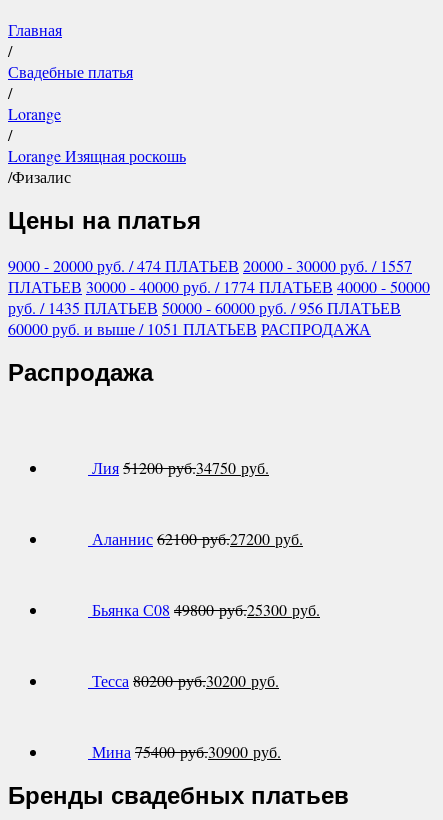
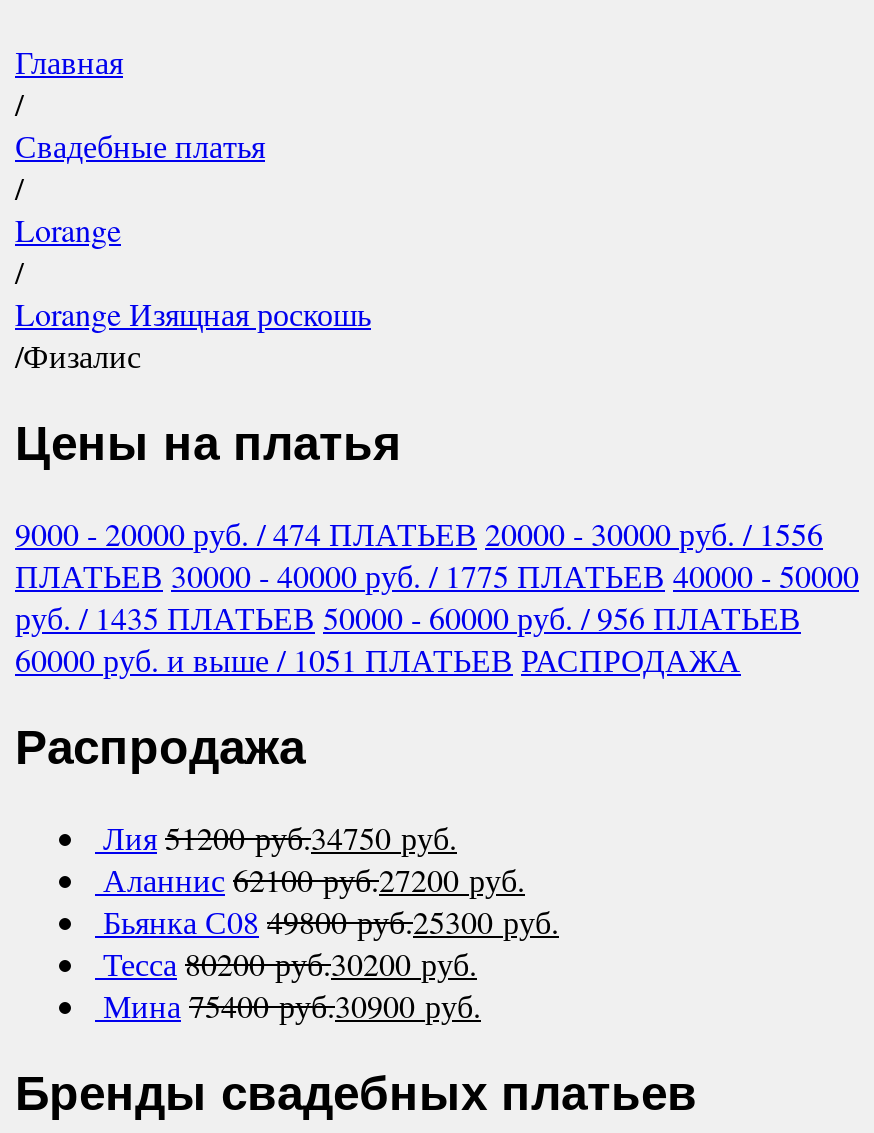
[8,255,412,276] 9000 - 20000 руб. / 474 ПЛАТЬЕВ 20000 - 30000 руб. / 1557 -> [15,512,823,554] 9000 - 20000 руб. / 474 ПЛАТЬЕВ 20000 - 30000 руб. / 1556
[8,276,430,297] ПЛАТЬЕВ 30000 - 40000 руб. / 1774 ПЛАТЬЕВ 40000 - 50000 -> [15,554,859,596] ПЛАТЬЕВ 30000 - 40000 руб. / 1775 ПЛАТЬЕВ 40000 - 50000

